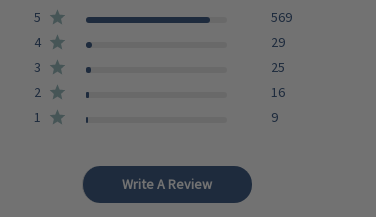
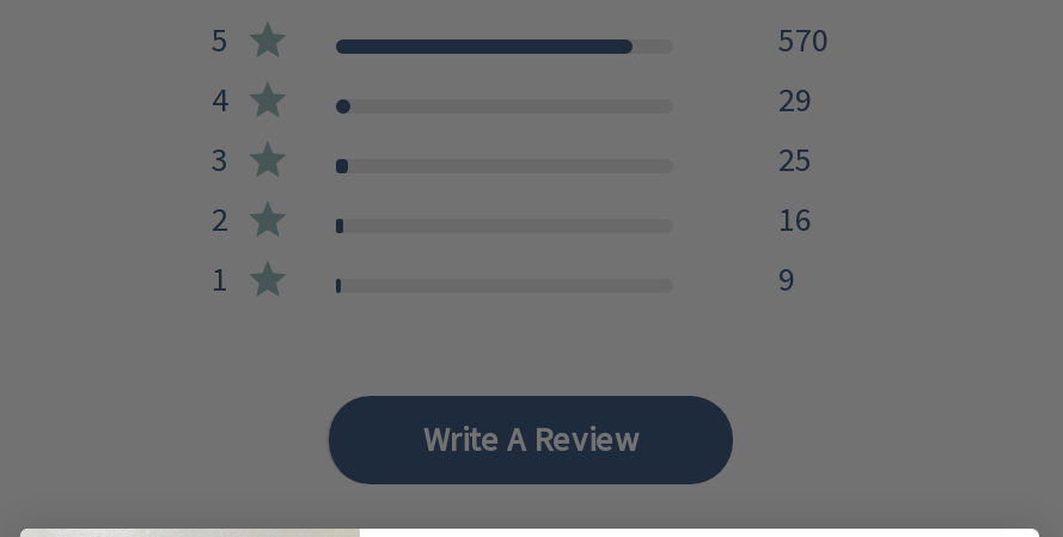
[271,8,292,26] 569 -> [778,18,829,61] 570

